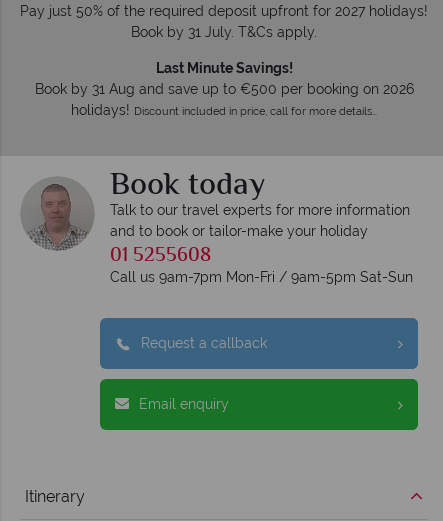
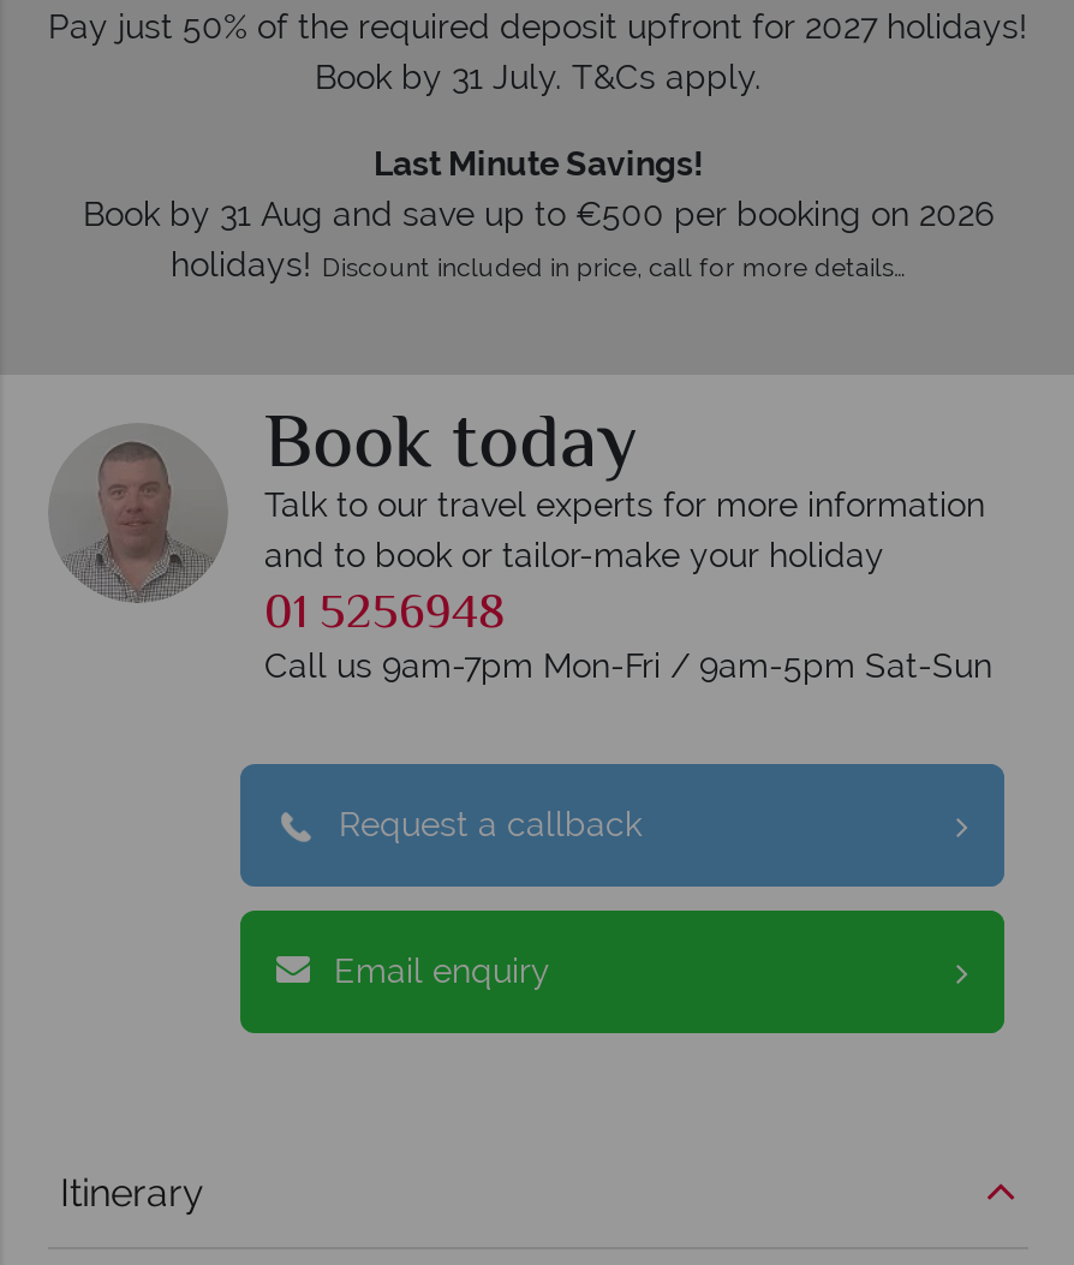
[110,241,211,272] 01 5255608 -> [264,579,505,654] 01 5256948

